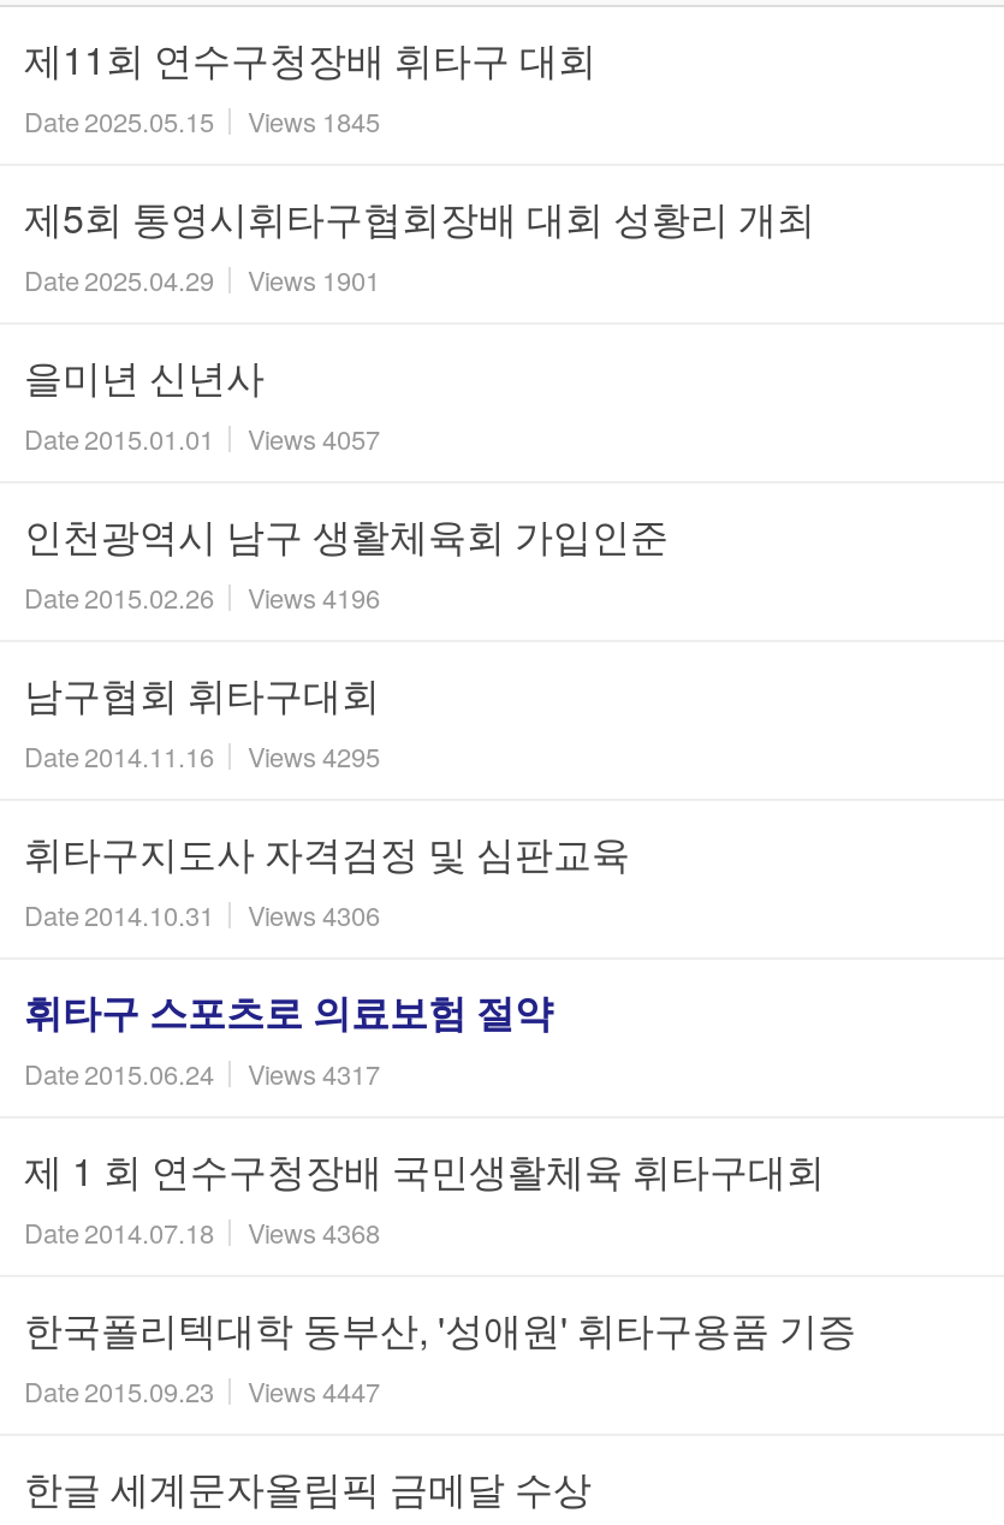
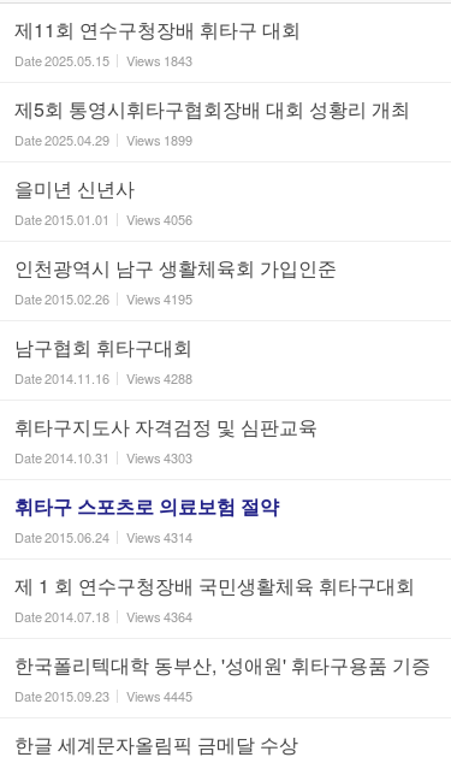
[24,100,380,138] Date 2025.05.15 Views 1845 -> [14,50,192,69] Date 2025.05.15 Views 1843
[24,259,380,297] Date 2025.04.29 Views 1901 -> [14,129,192,149] Date 2025.04.29 Views 1899
[24,417,380,456] Date 2015.01.01 Views 4057 -> [14,209,192,228] Date 2015.01.01 Views 4056
[24,576,380,615] Date 2015.02.26 Views 4196 -> [14,288,192,307] Date 2015.02.26 Views 4195
[24,735,380,773] Date 2014.11.16 Views 4295 -> [14,368,192,387] Date 2014.11.16 Views 4288
[24,894,380,932] Date 2014.10.31 Views 4306 -> [14,447,192,466] Date 2014.10.31 Views 4303
[24,1052,380,1091] Date 2015.06.24 Views 4317 -> [14,527,192,546] Date 2015.06.24 Views 4314
[24,1211,380,1250] Date 2014.07.18 Views 4368 -> [14,606,192,625] Date 2014.07.18 Views 4364
[24,1370,380,1408] Date 2015.09.23 Views 4447 -> [14,685,192,705] Date 2015.09.23 Views 4445

